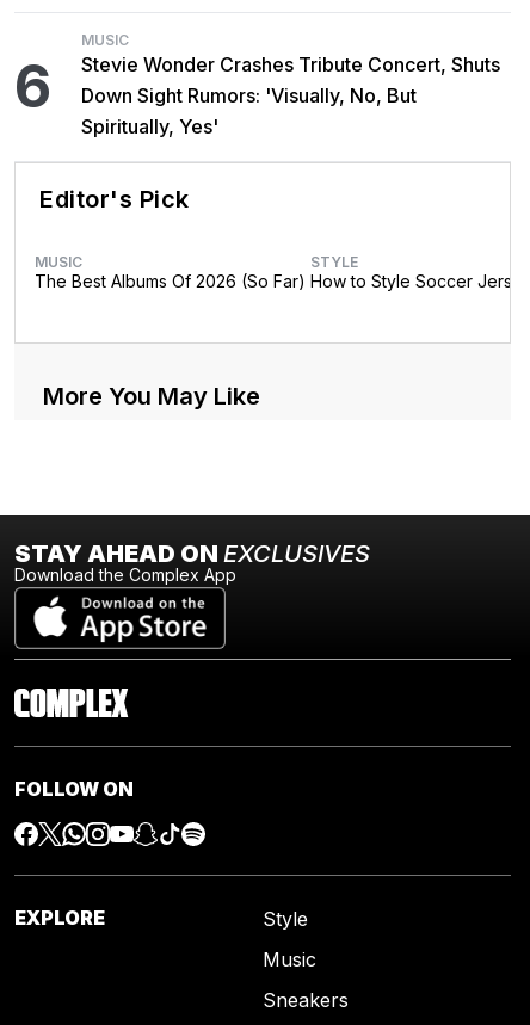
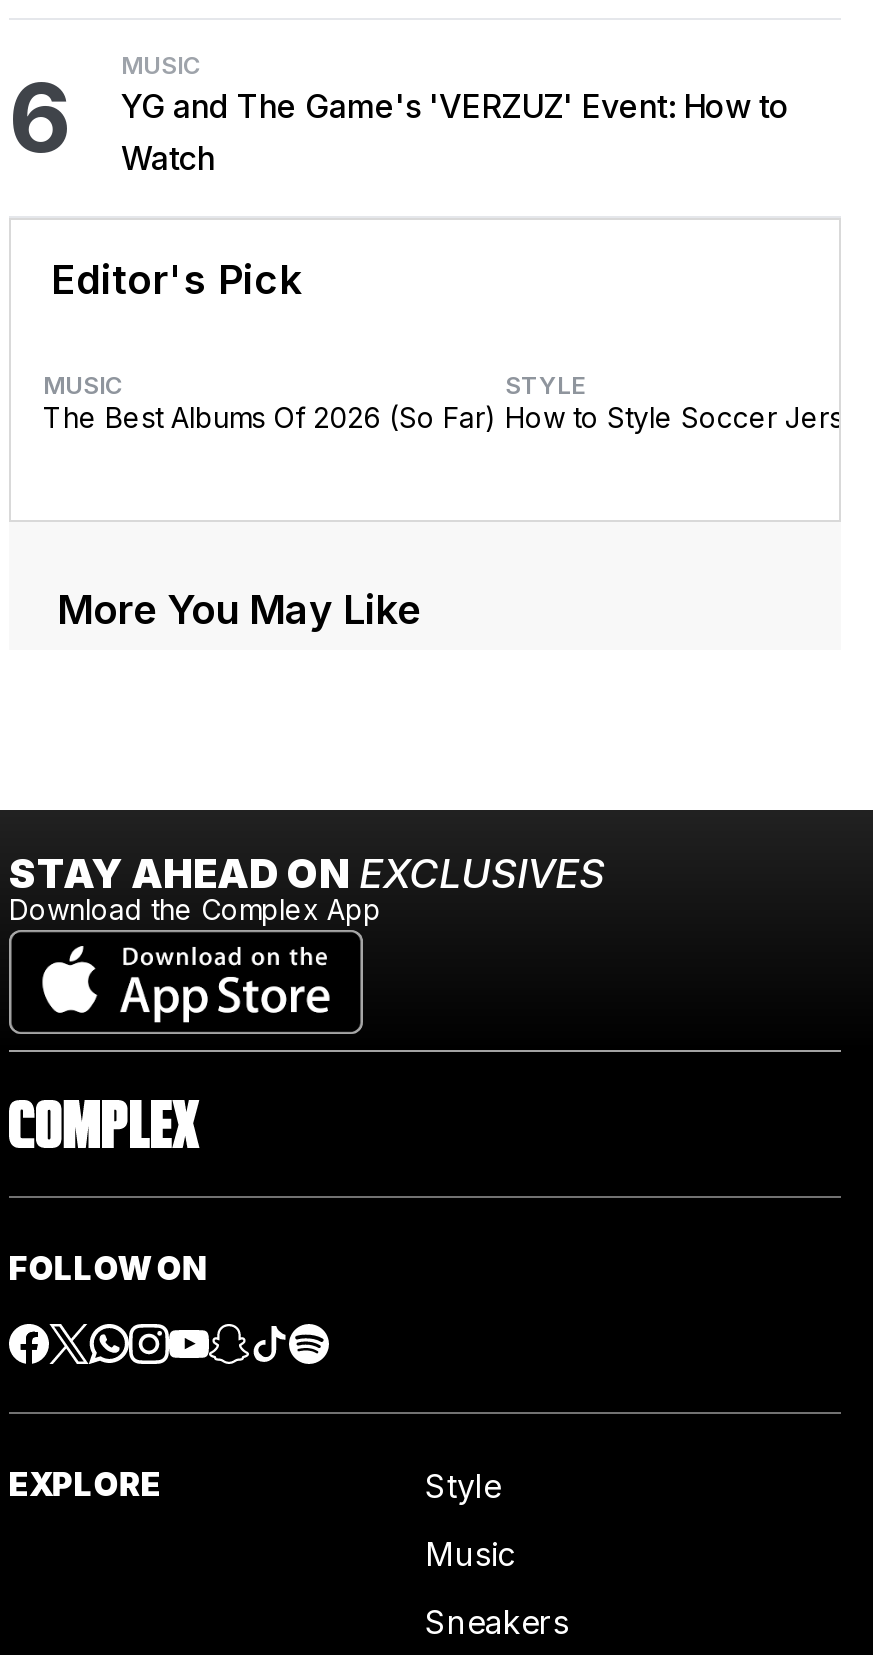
[81,53,500,138] Stevie Wonder Crashes Tribute Concert, Shuts | Down Sight Rumors: 'Visually, No, But | Spiritually, Yes' -> [121,86,789,178] YG and The Game's 'VERZUZ' Event: How to | Watch

